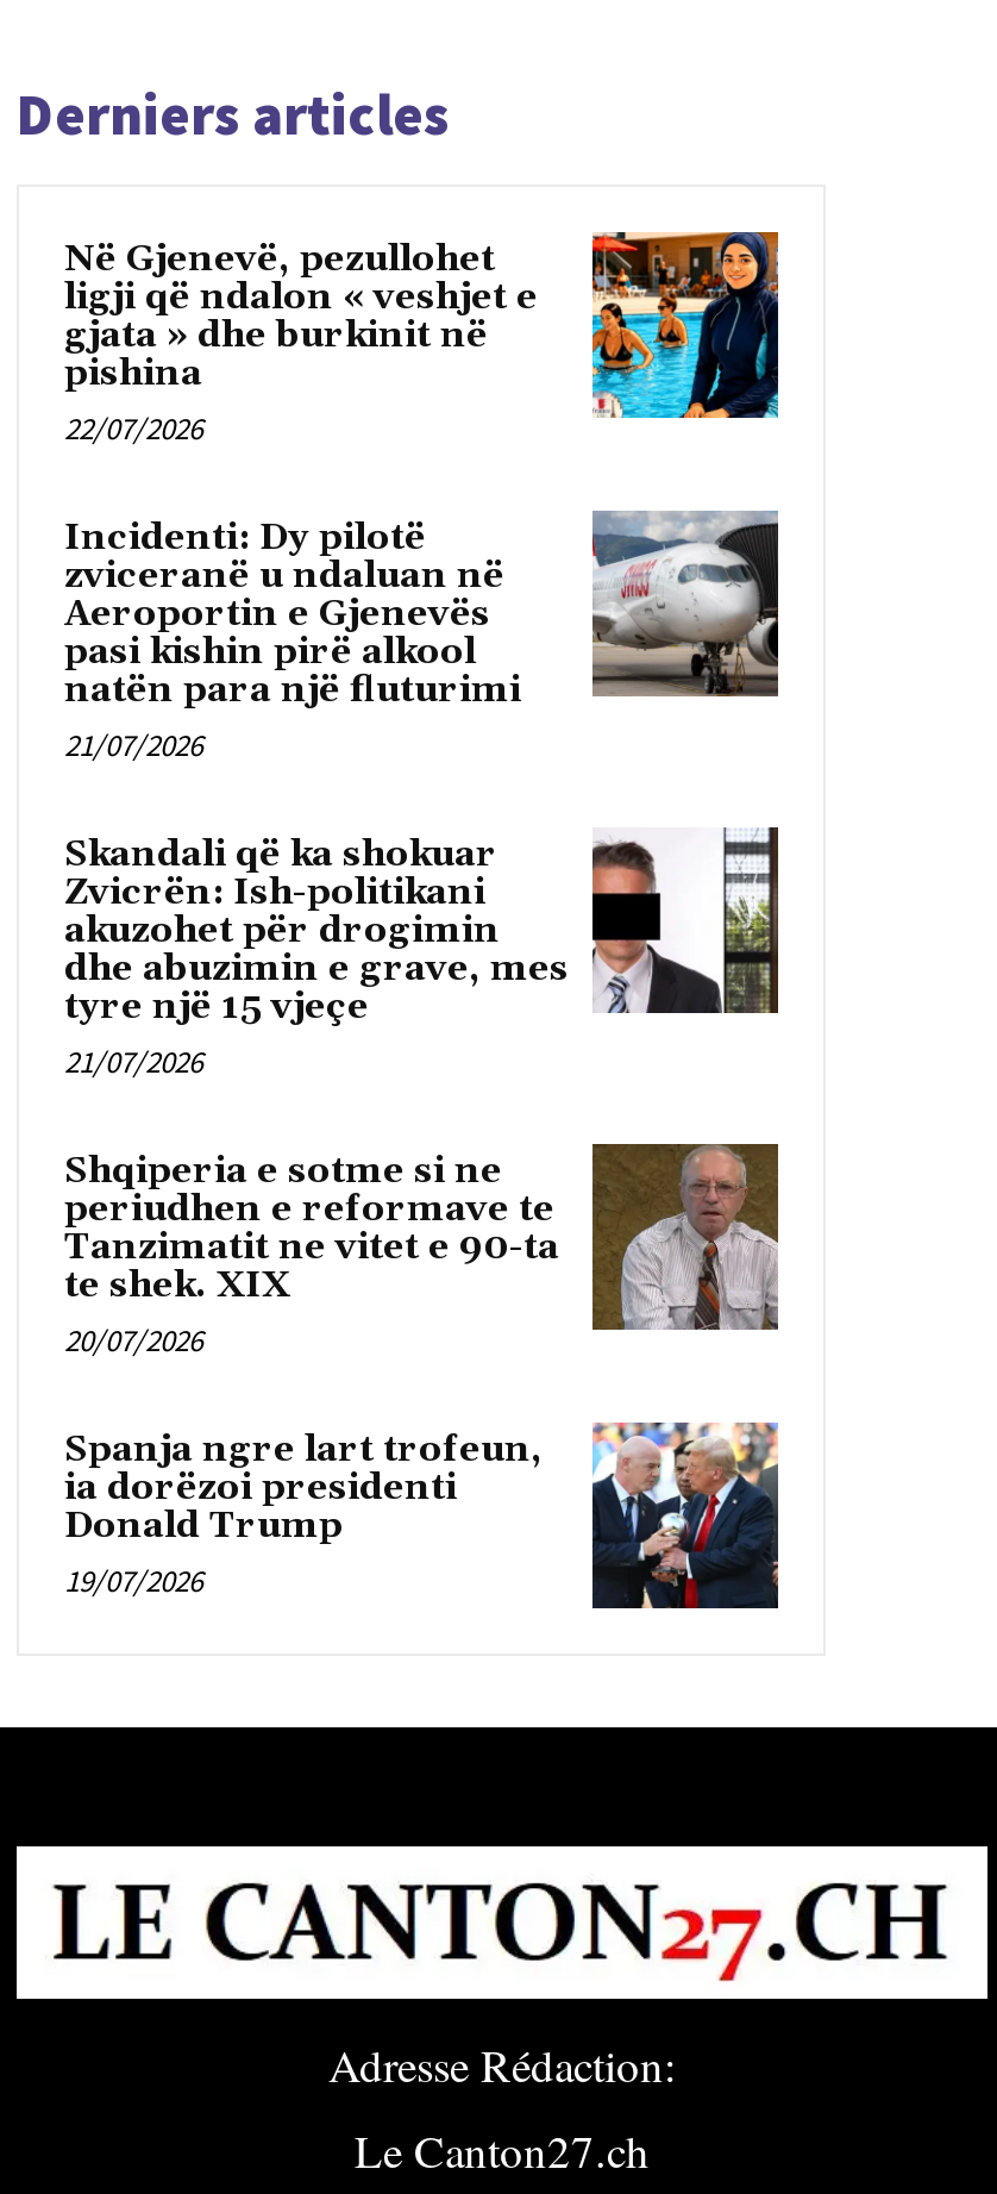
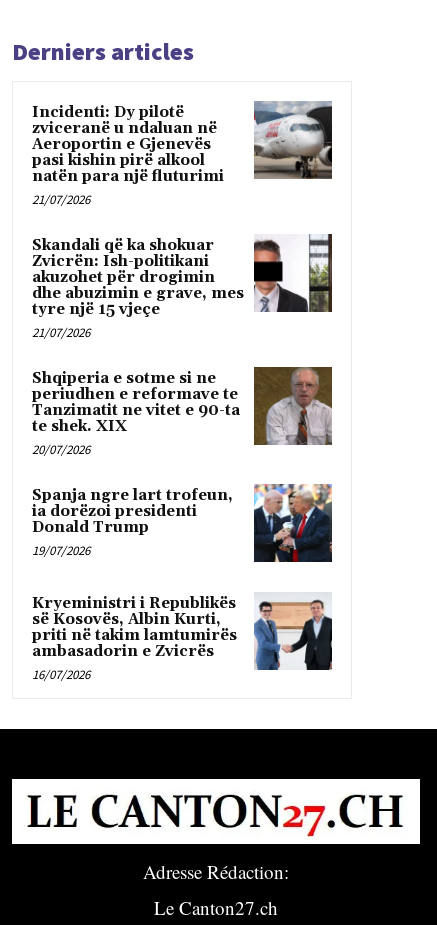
[64,230,780,450] [image] | Në Gjenevë, pezullohet | ligji që ndalon « veshjet e | gjata » dhe burkinit në | pishina | 22/07/2026 -> none
moved [64,508,780,1602] -> [32,100,333,559]: [image] | Incidenti: Dy pilotë | zviceranë u ndaluan në | ... | Donald Trump | 19/07/2026
none -> [32,593,332,683] [image] | Kryeministri i Republikës | së Kosovës, Albin Kurti, | priti në takim lamtumirës | ambasadorin e Zvicrës | 16/07/2026

